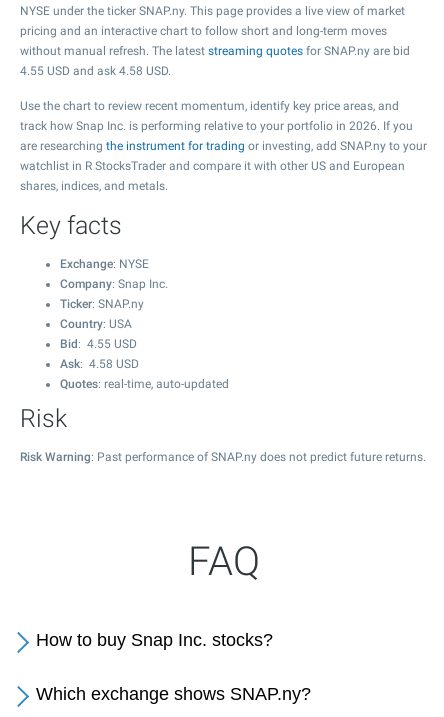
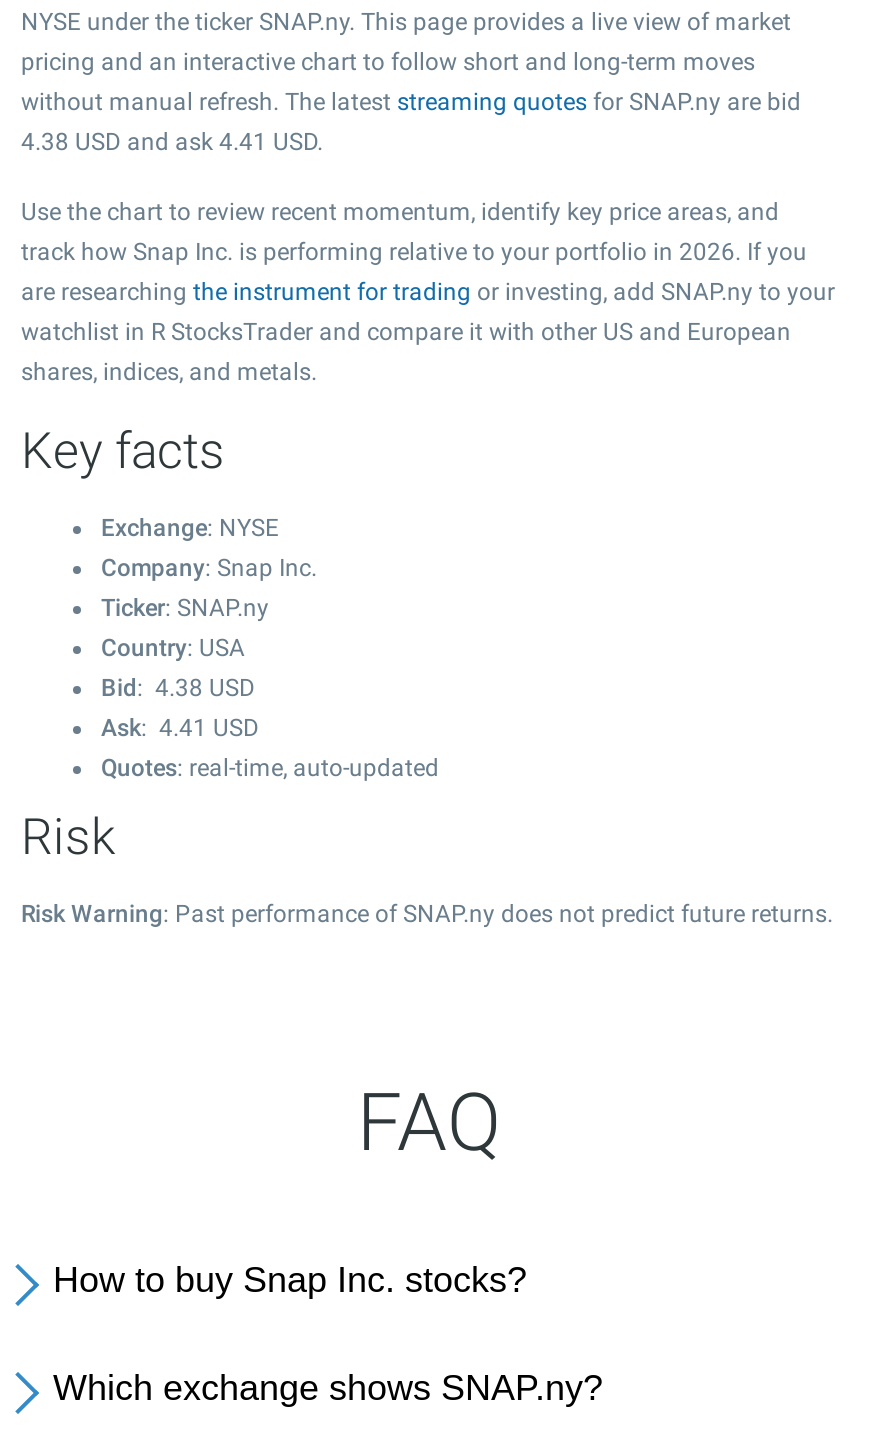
[20,64,171,78] 4.55 USD and ask 4.58 USD. -> [21,128,323,156] 4.38 USD and ask 4.41 USD.
[60,337,137,351] Bid: 4.55 USD -> [101,674,255,702] Bid: 4.38 USD
[60,357,139,371] Ask: 4.58 USD -> [101,714,259,742] Ask: 4.41 USD

